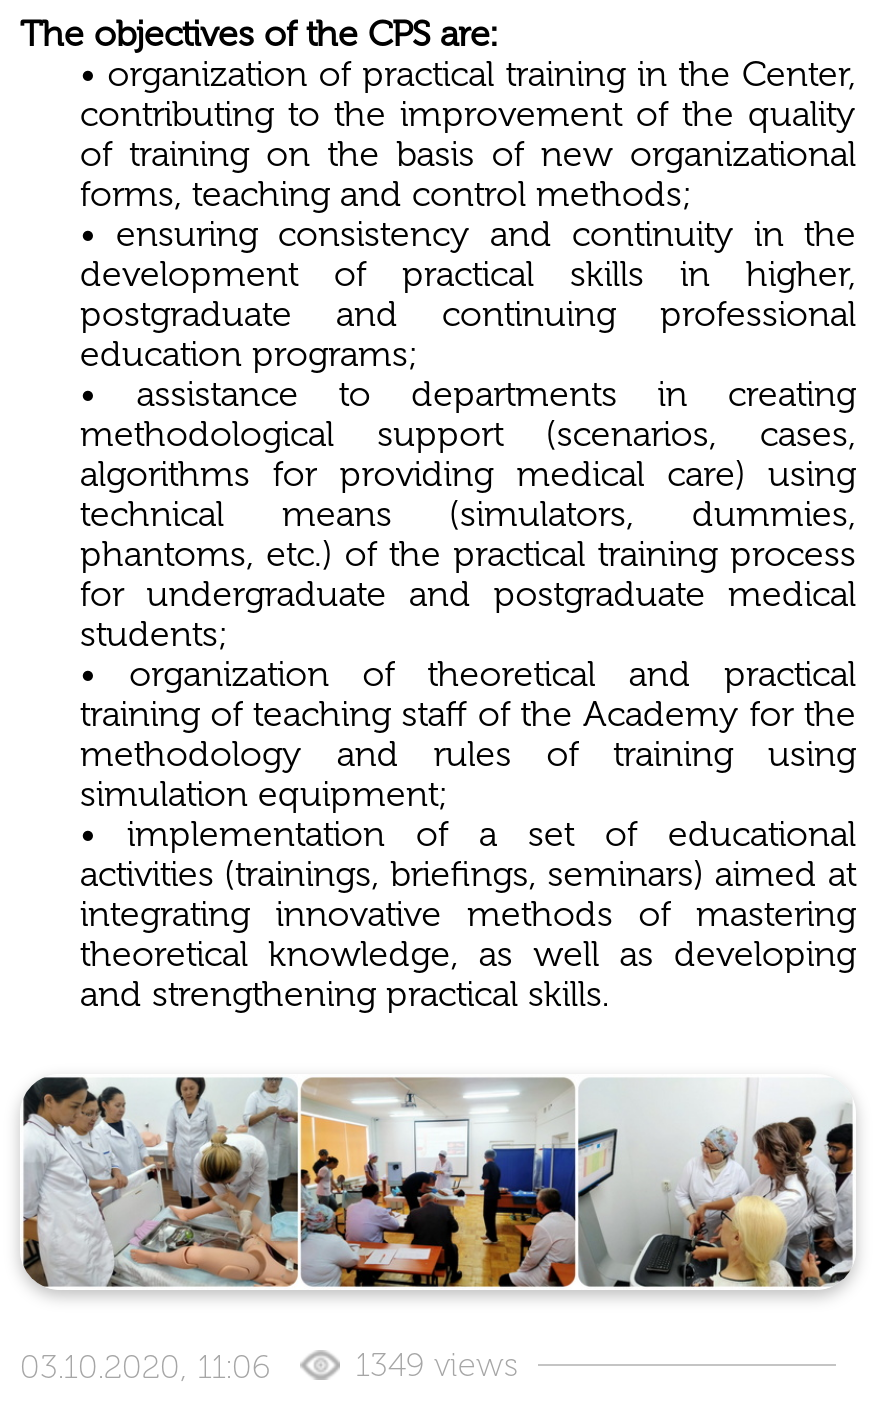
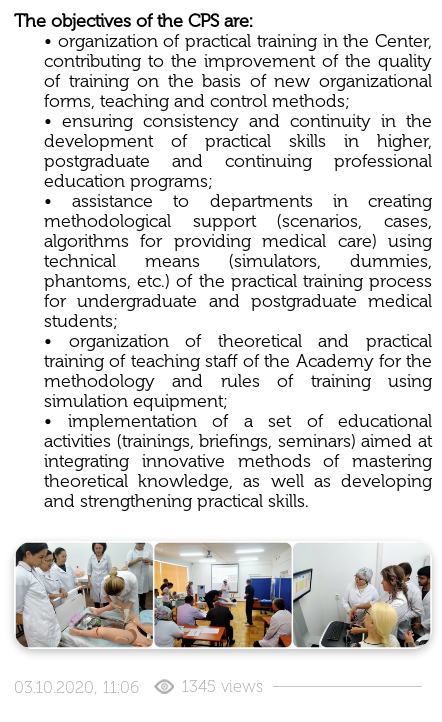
[356,1346,518,1384] 1349 views -> [182,677,263,696] 1345 views

